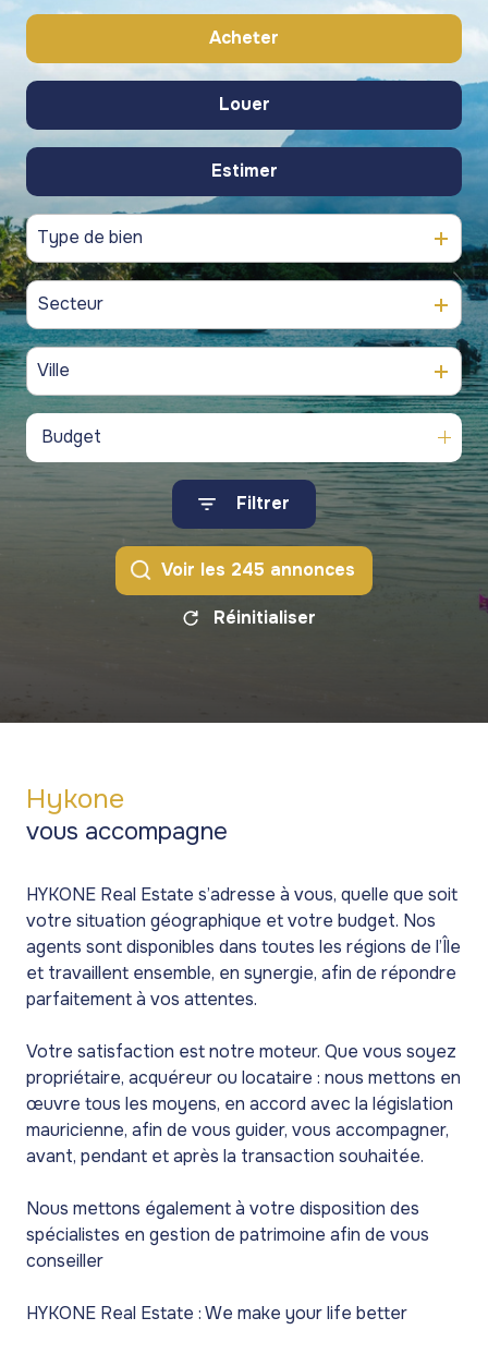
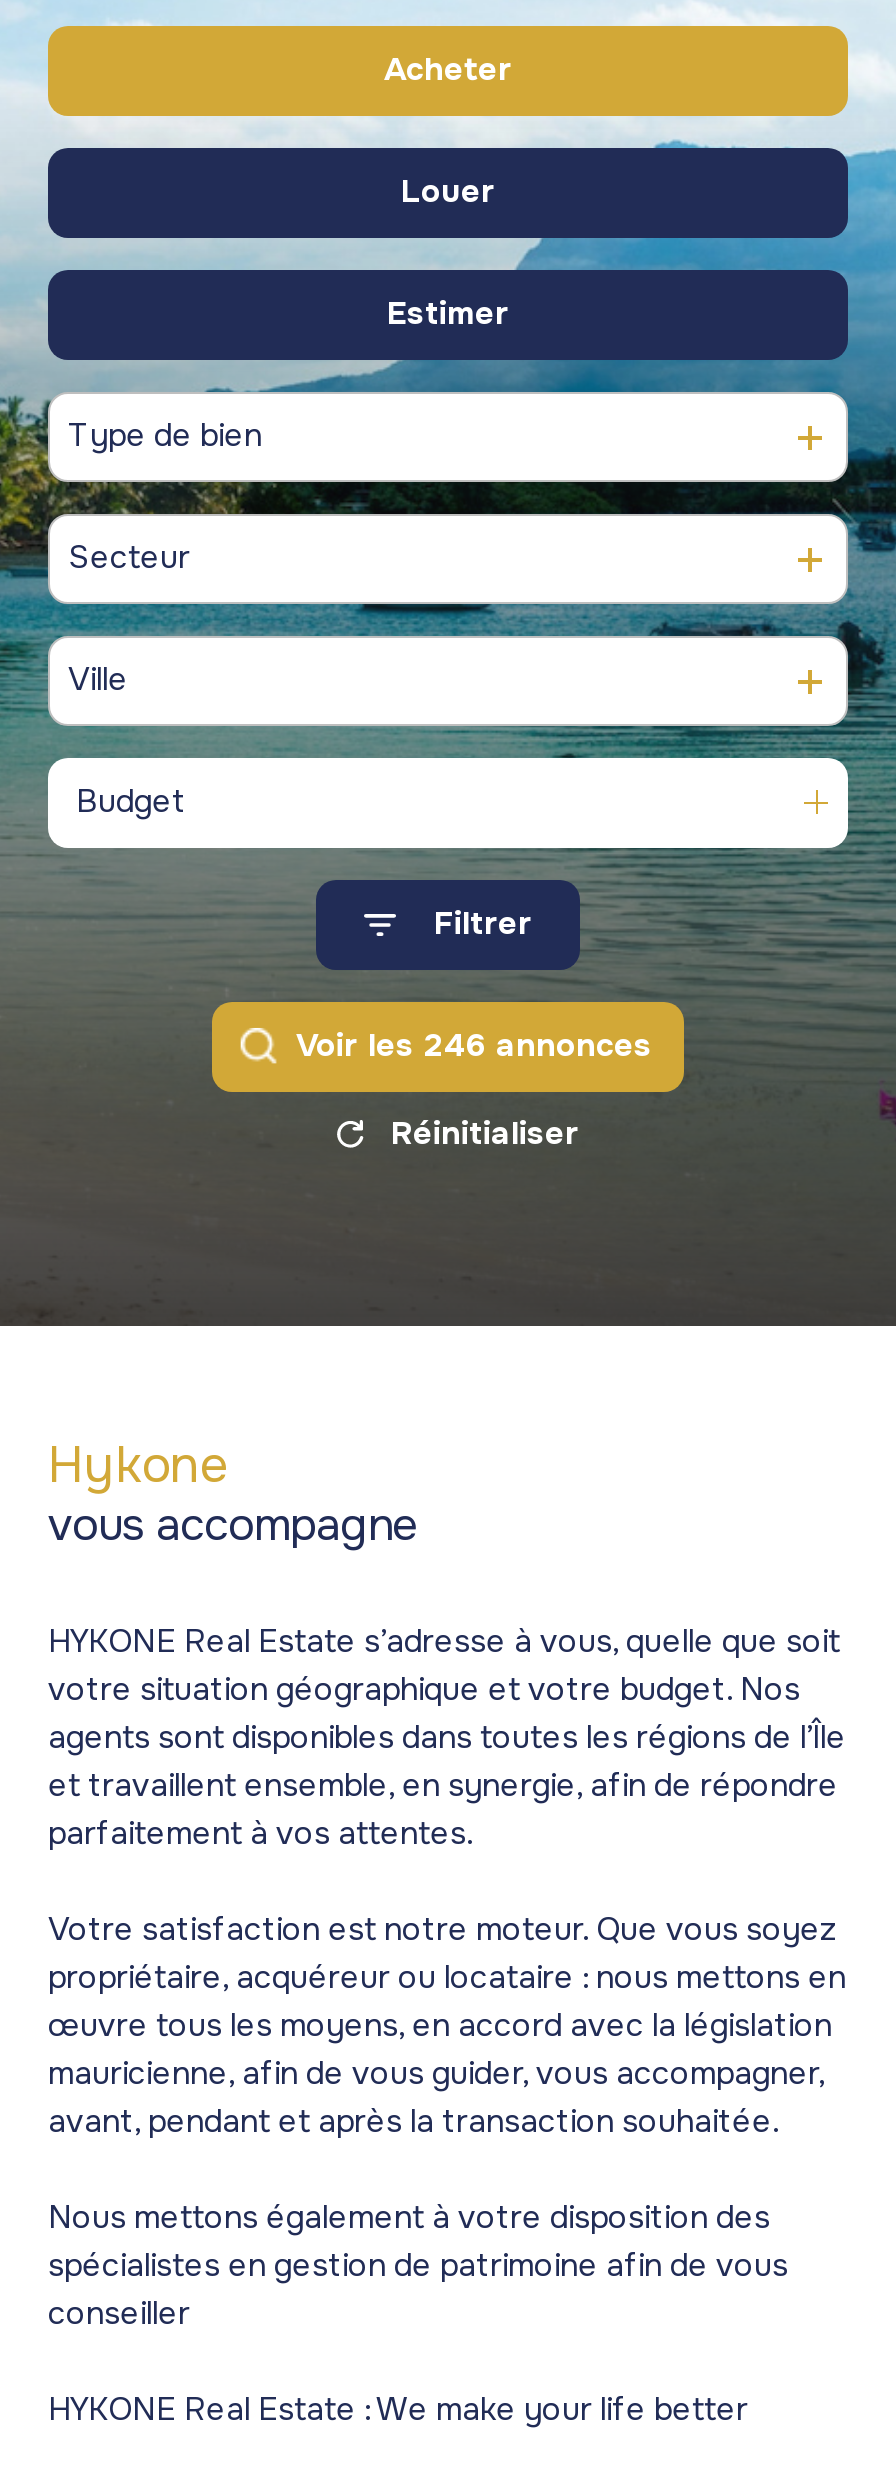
[161,559,355,582] Voir les 245 annonces -> [296,1025,652,1067] Voir les 246 annonces

